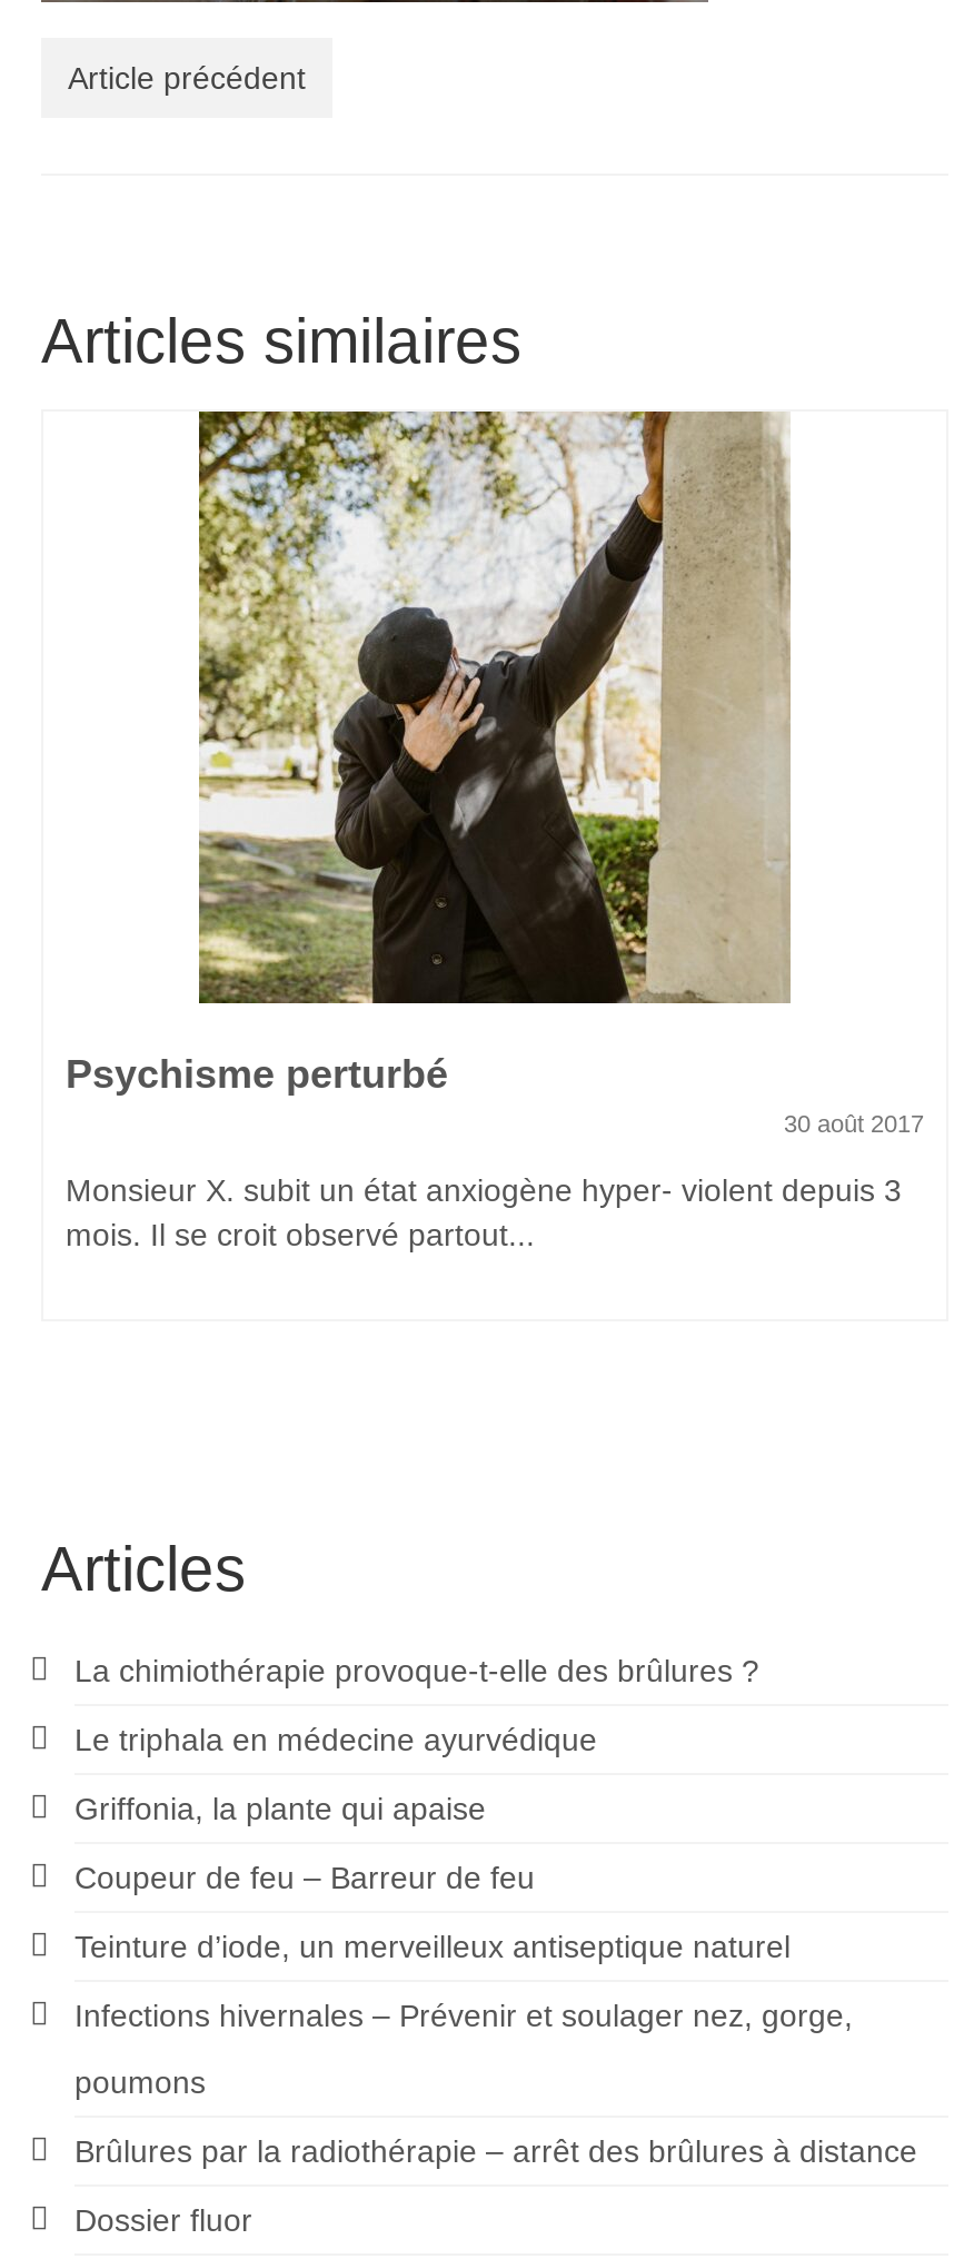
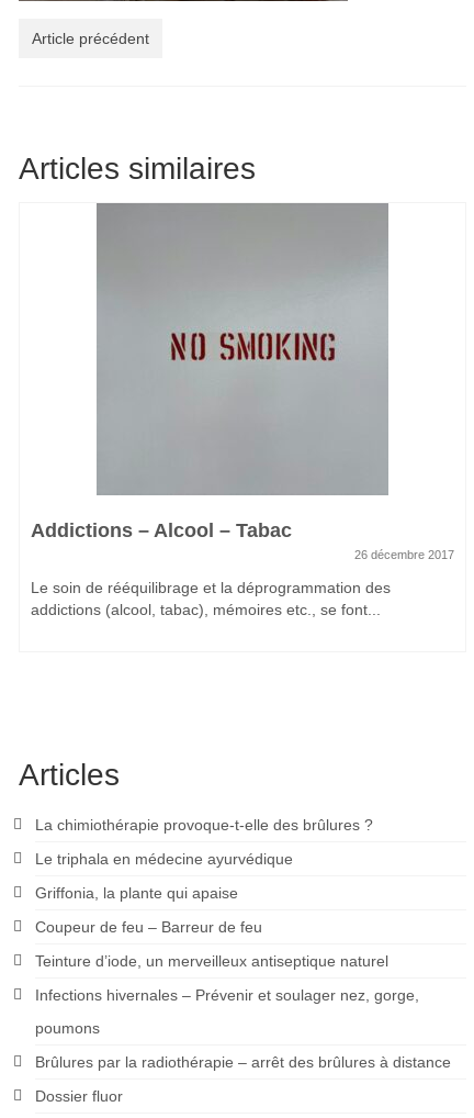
[66,409,924,1137] [image] | Psychisme perturbé | 30 août 2017 -> [31,202,454,561] [image] | Addictions – Alcool – Tabac | 26 décembre 2017
[66,1172,902,1252] Monsieur X. subit un état anxiogène hyper- violent depuis 3 | mois. Il se croit observé partout... -> [31,579,391,618] Le soin de rééquilibrage et la déprogrammation des | addictions (alcool, tabac), mémoires etc., se font...

